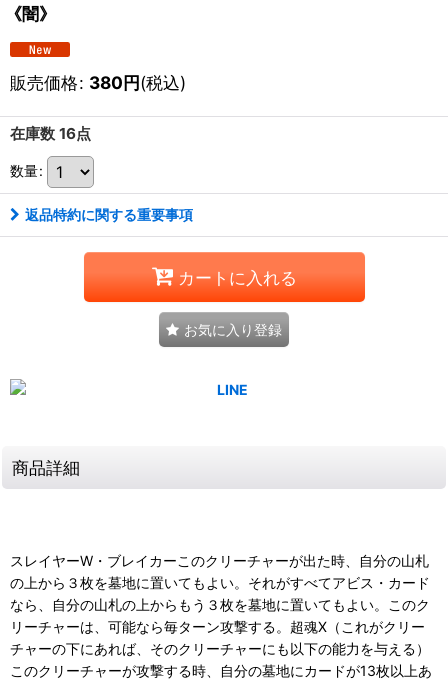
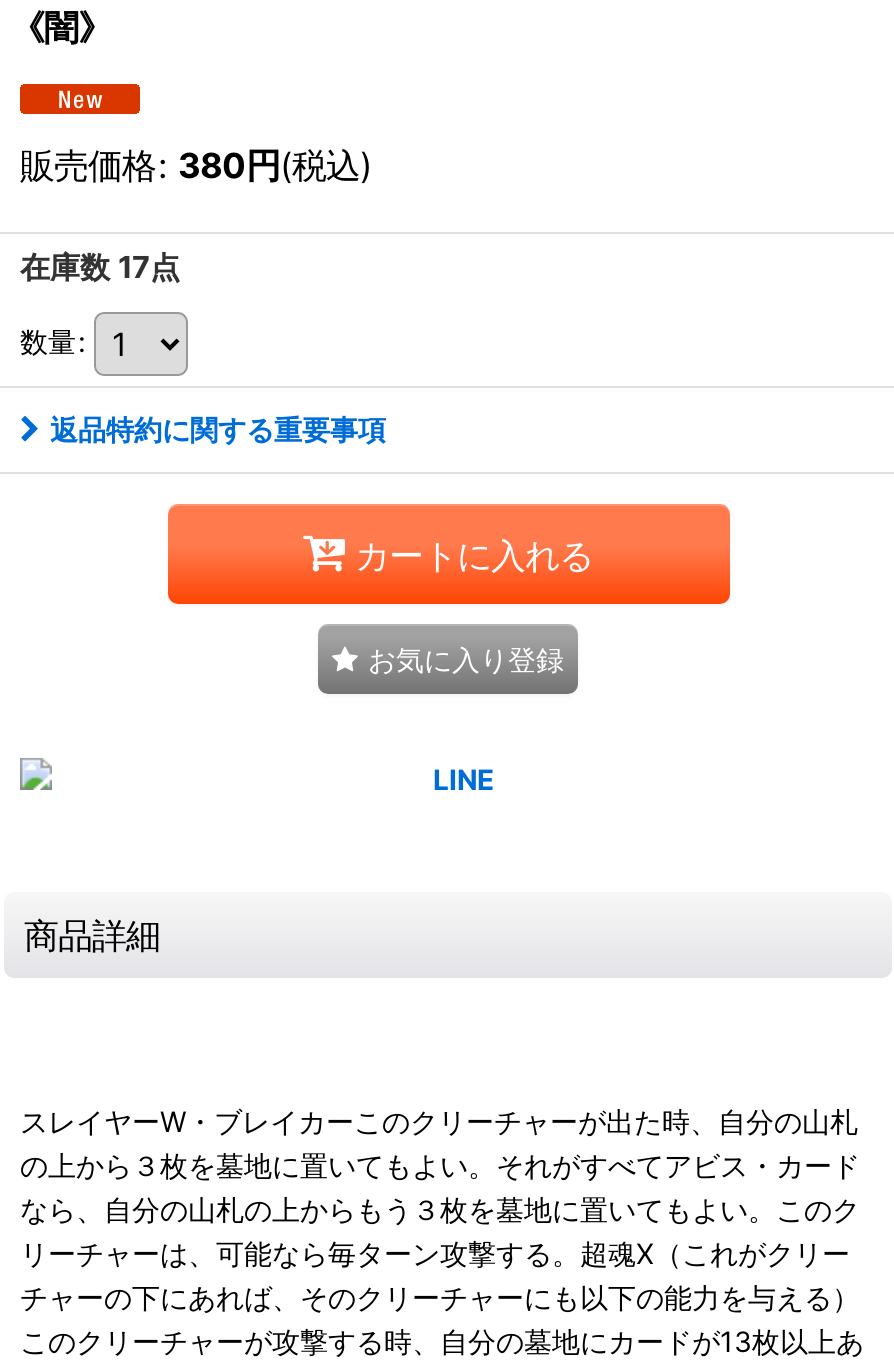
[10,124,91,143] 在庫数 16点 -> [20,249,180,287] 在庫数 17点

